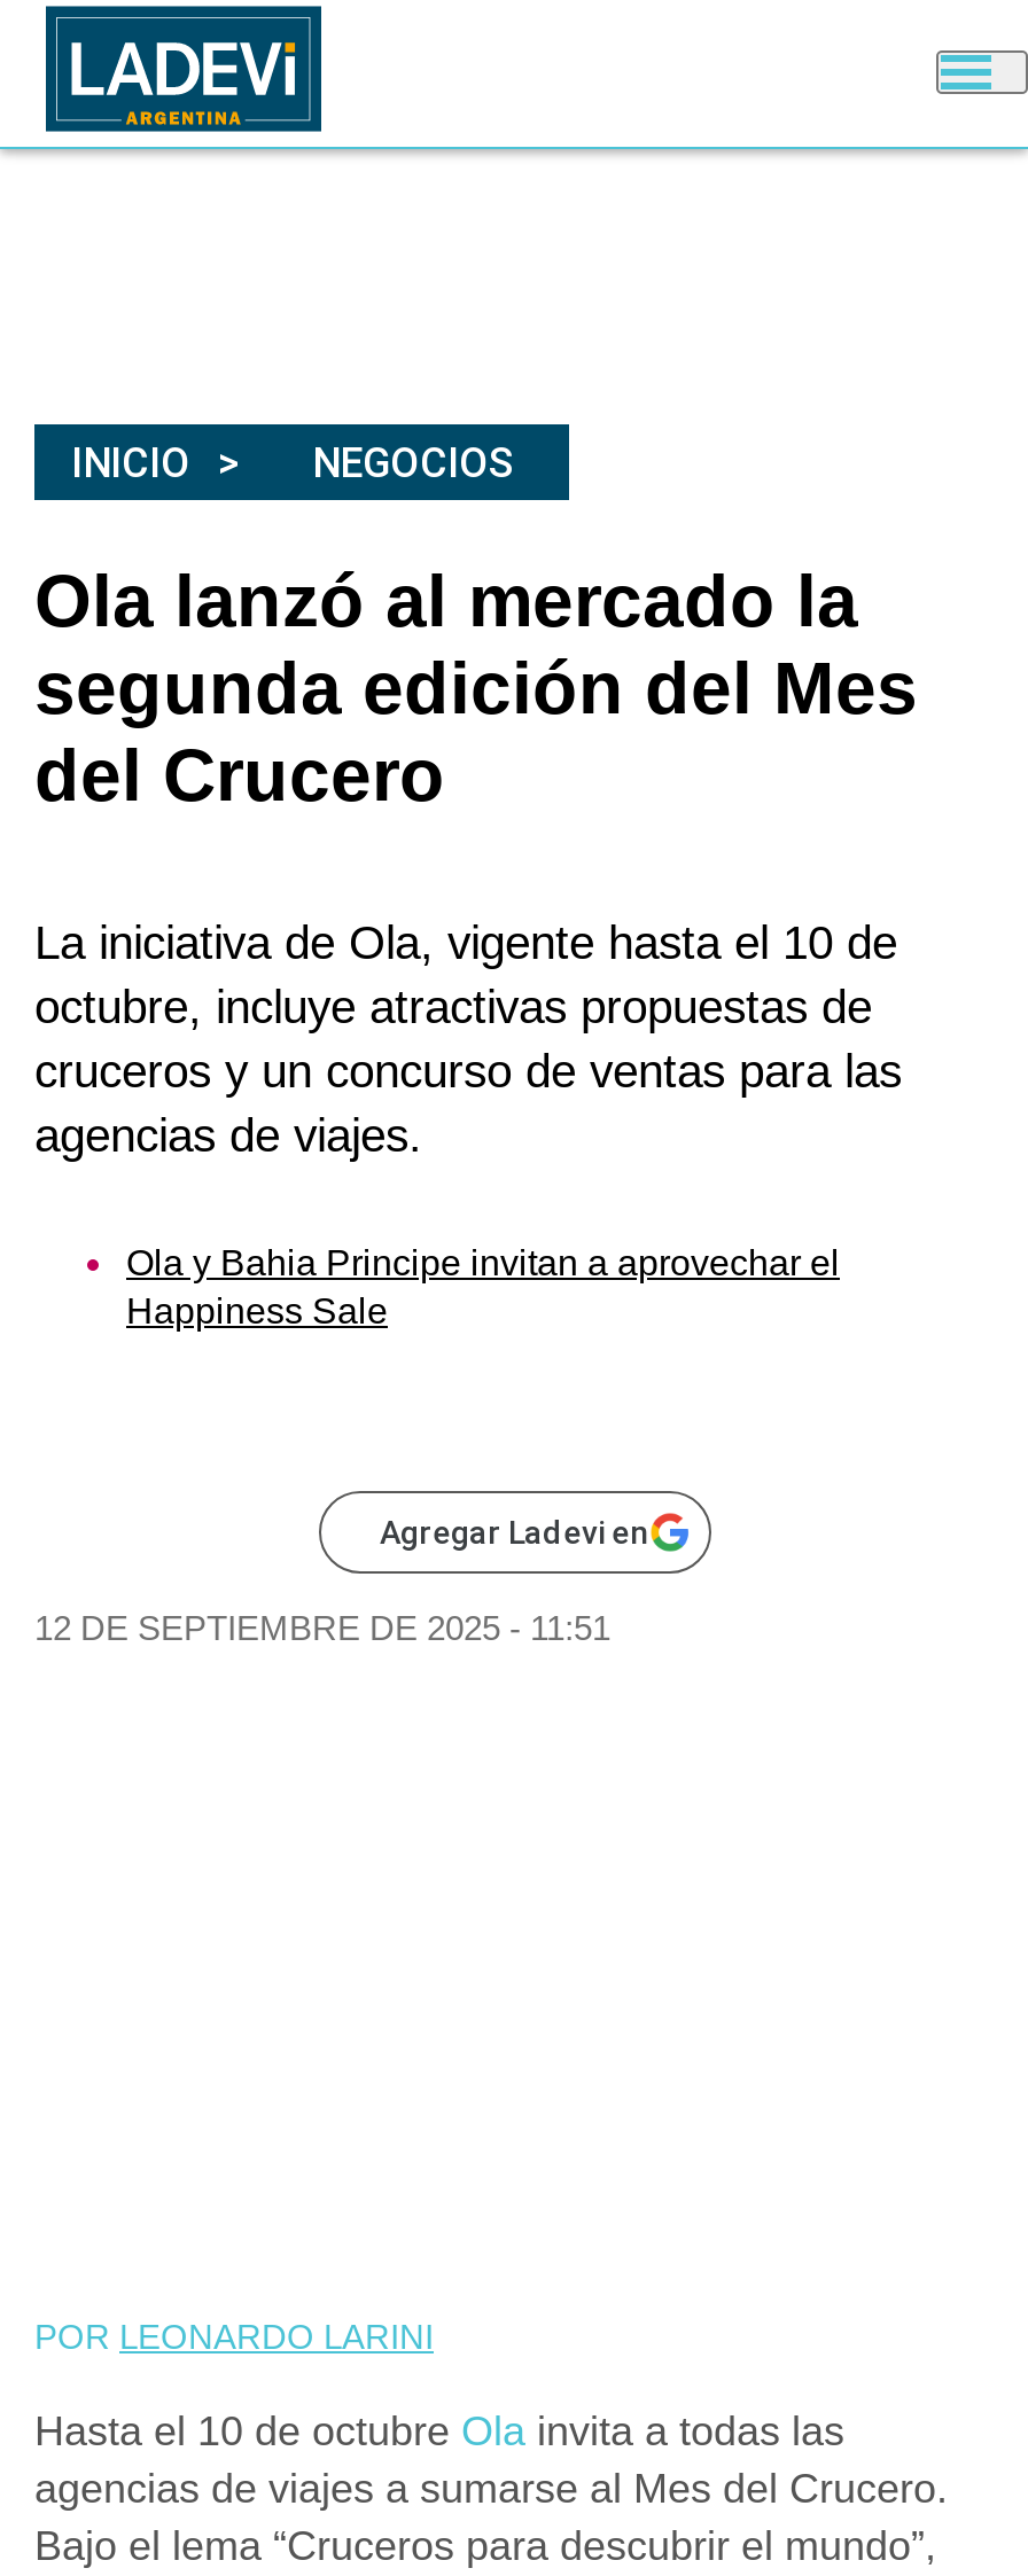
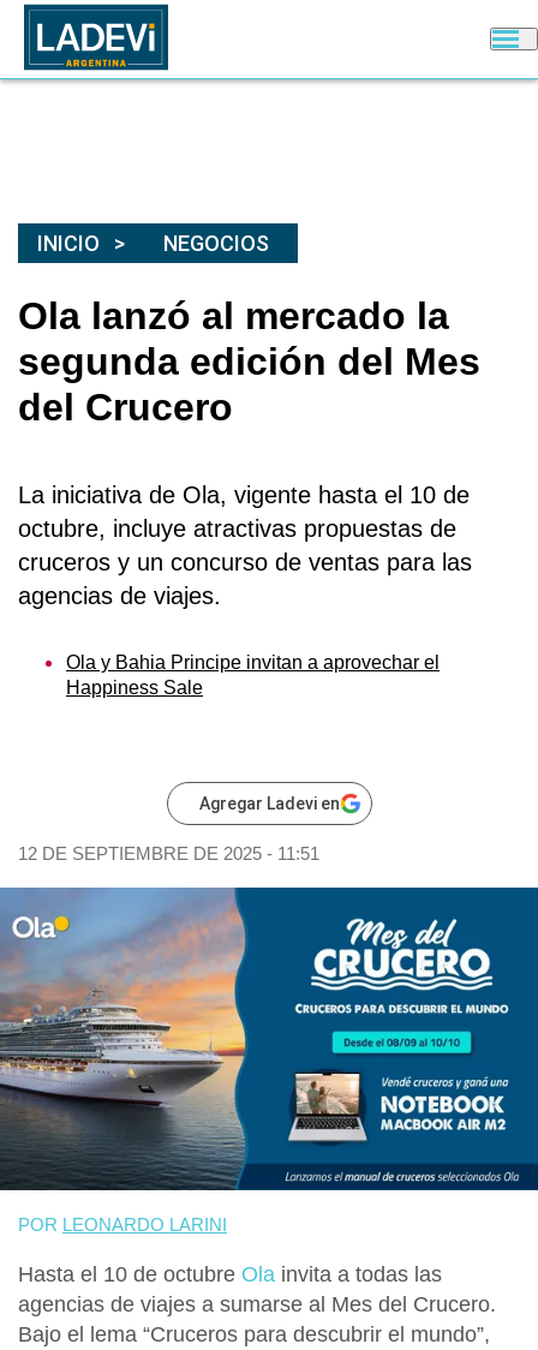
none -> [4,886,534,1191] [image]

